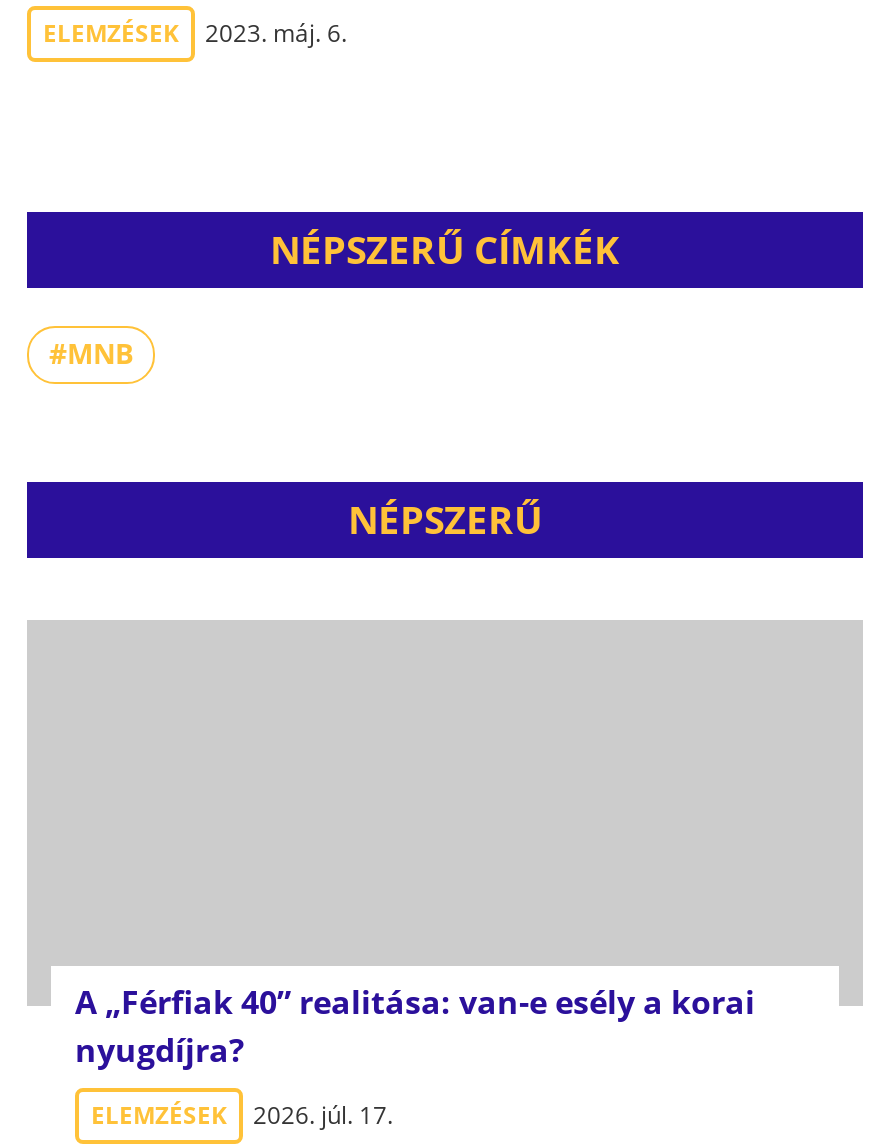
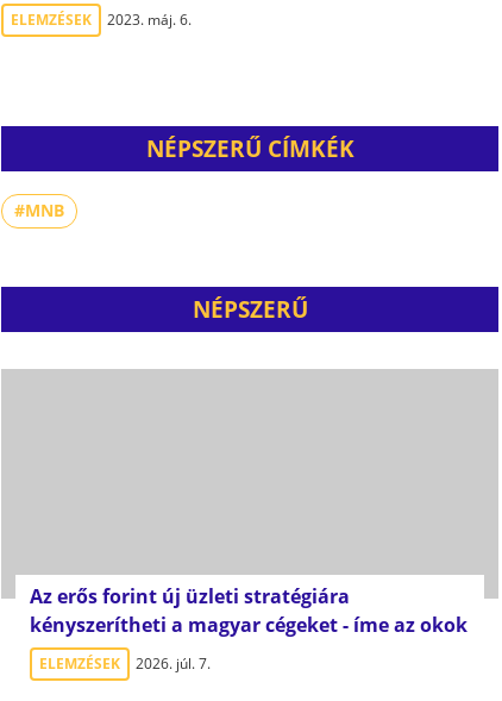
[75,980,755,1072] A „Férfiak 40” realitása: van-e esély a korai | nyugdíjra? -> [30,583,468,638] Az erős forint új üzleti stratégiára | kényszerítheti a magyar cégeket - íme az okok
[91,1098,393,1132] ELEMZÉSEK 2026. júl. 17. -> [39,653,211,674] ELEMZÉSEK 2026. júl. 7.

